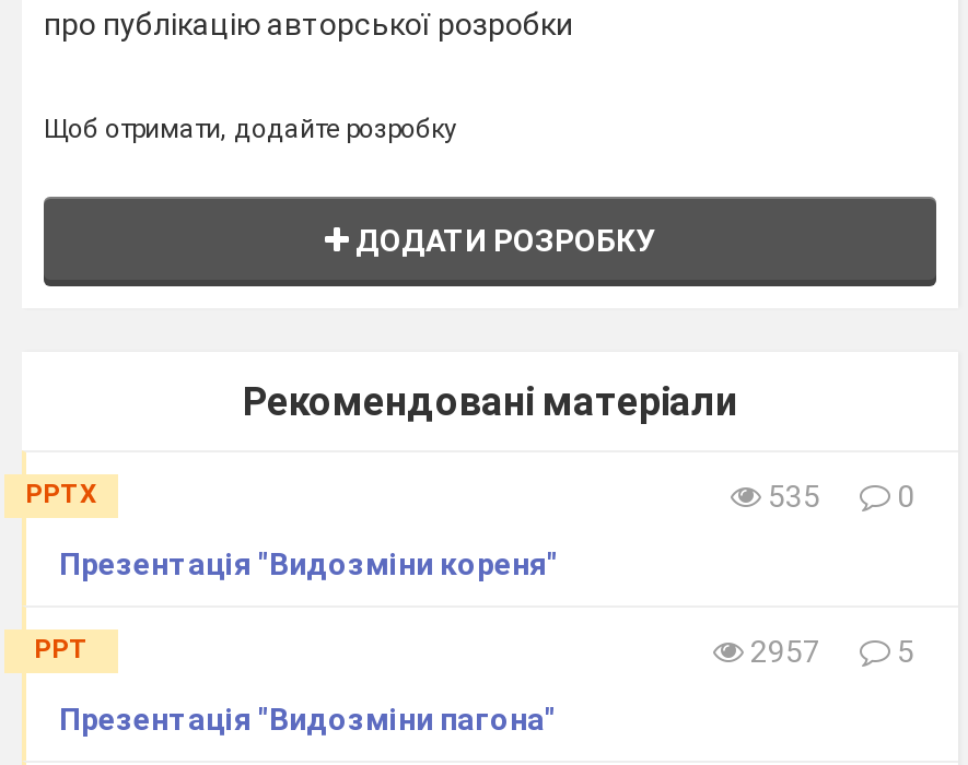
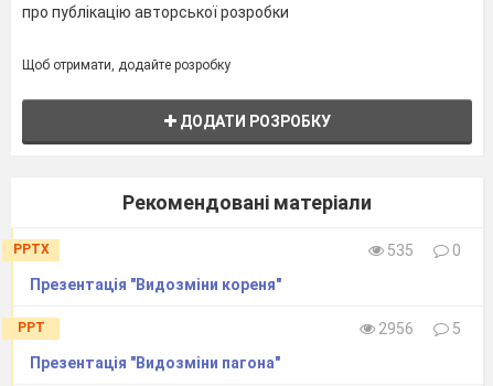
[744,635,914,669] 2957 5 -> [375,320,461,338] 2956 5

